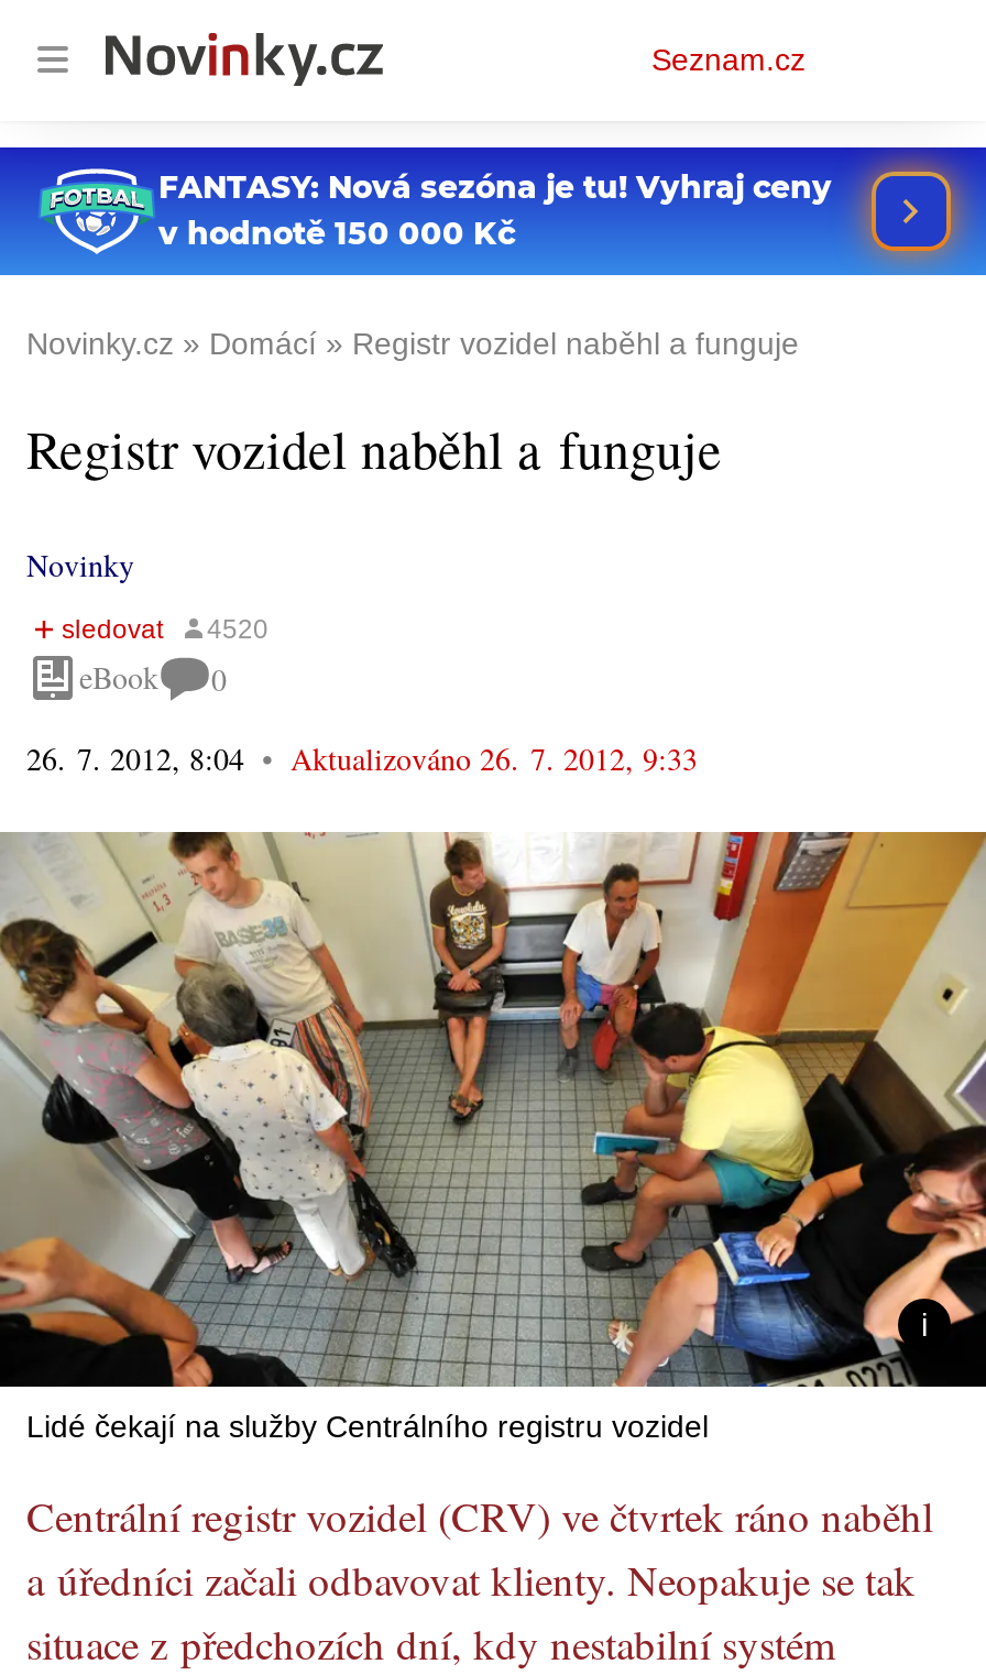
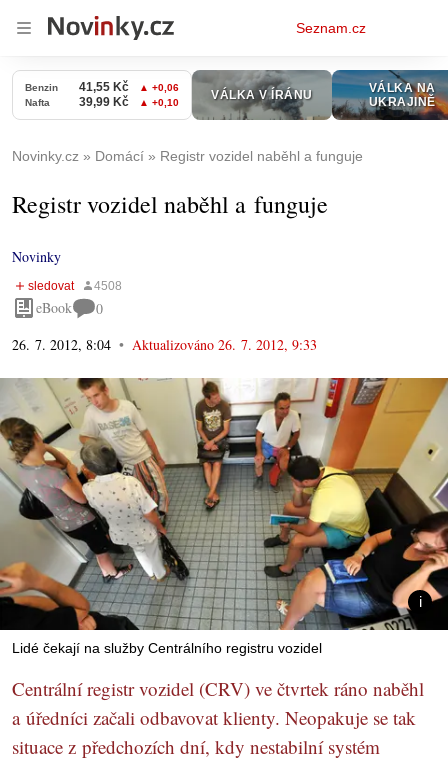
[7,145,979,277] [image] -> [3,68,445,125] [image]

